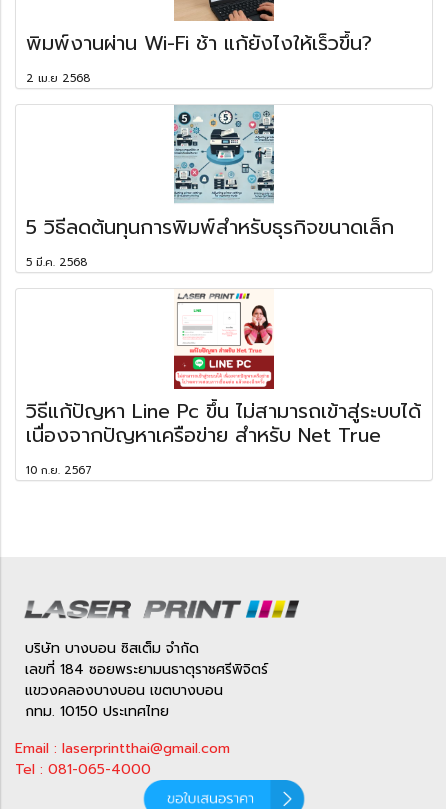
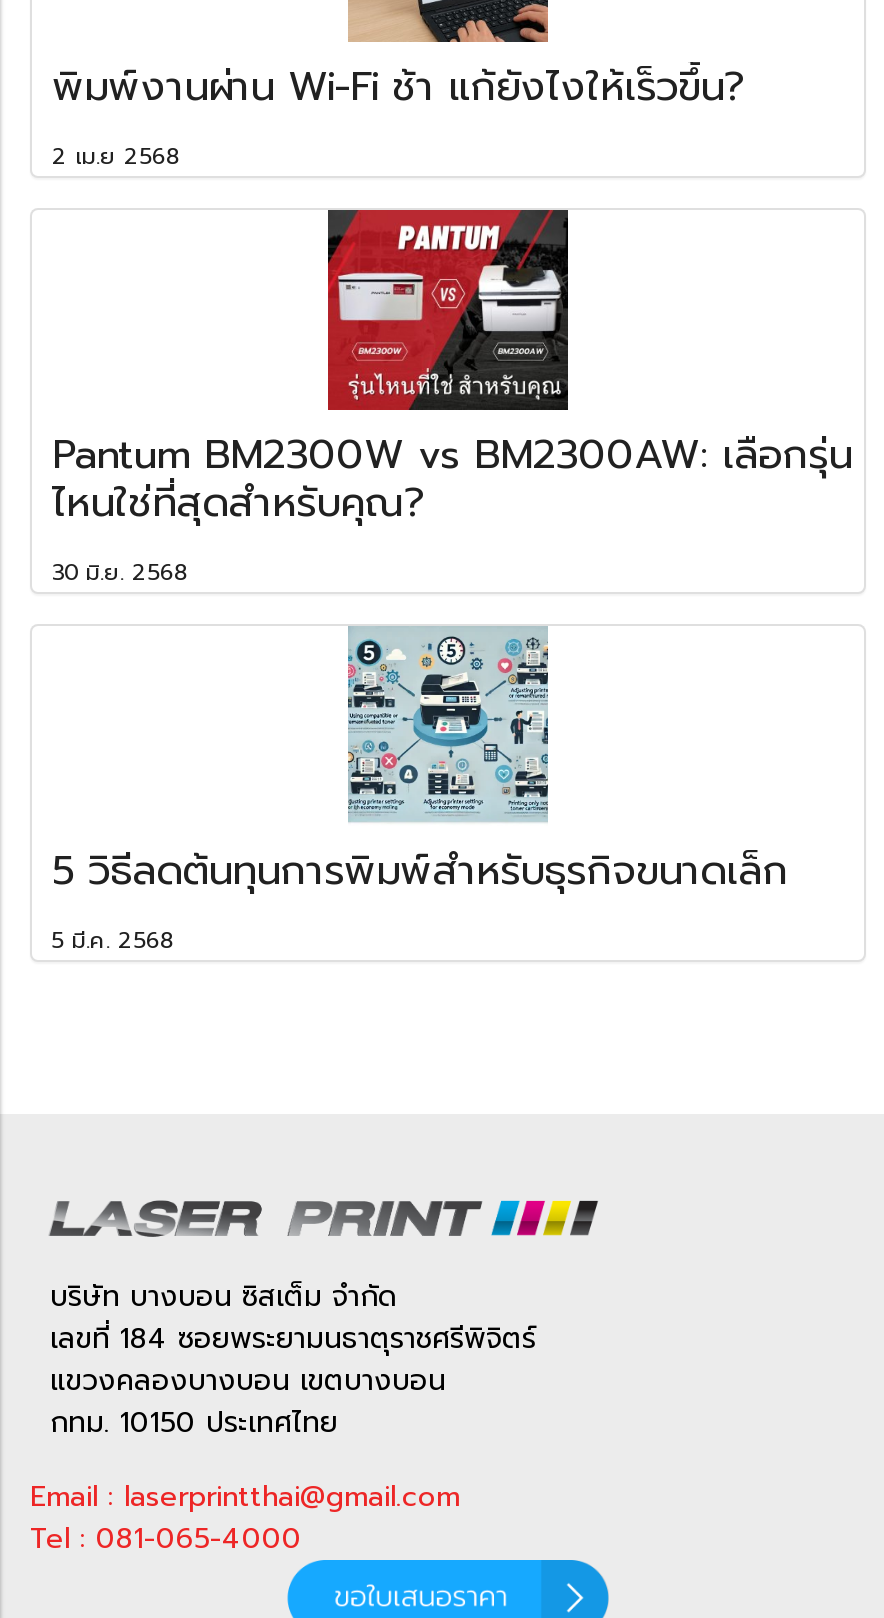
none -> [52,208,852,589] [image] | Pantum BM2300W vs BM2300AW: เลือกรุ่น | ไหนใช่ที่สุดสำหรับคุณ? | 30 มิ.ย. 2568
moved [26,107,394,270] -> [52,630,788,957]: [image] | 5 วิธีลดต้นทุนการพิมพ์สำหรับธุรกิจขนาดเล็ก | 5 มี.ค. 2568
[26,292,421,478] [image] | วิธีแก้ปัญหา Line Pc ขึ้น ไม่สามารถเข้าสู่ระบบได้ | เนื่องจากปัญหาเครือข่าย สำหรับ Net True | 10 ก.ย. 2567 -> none

